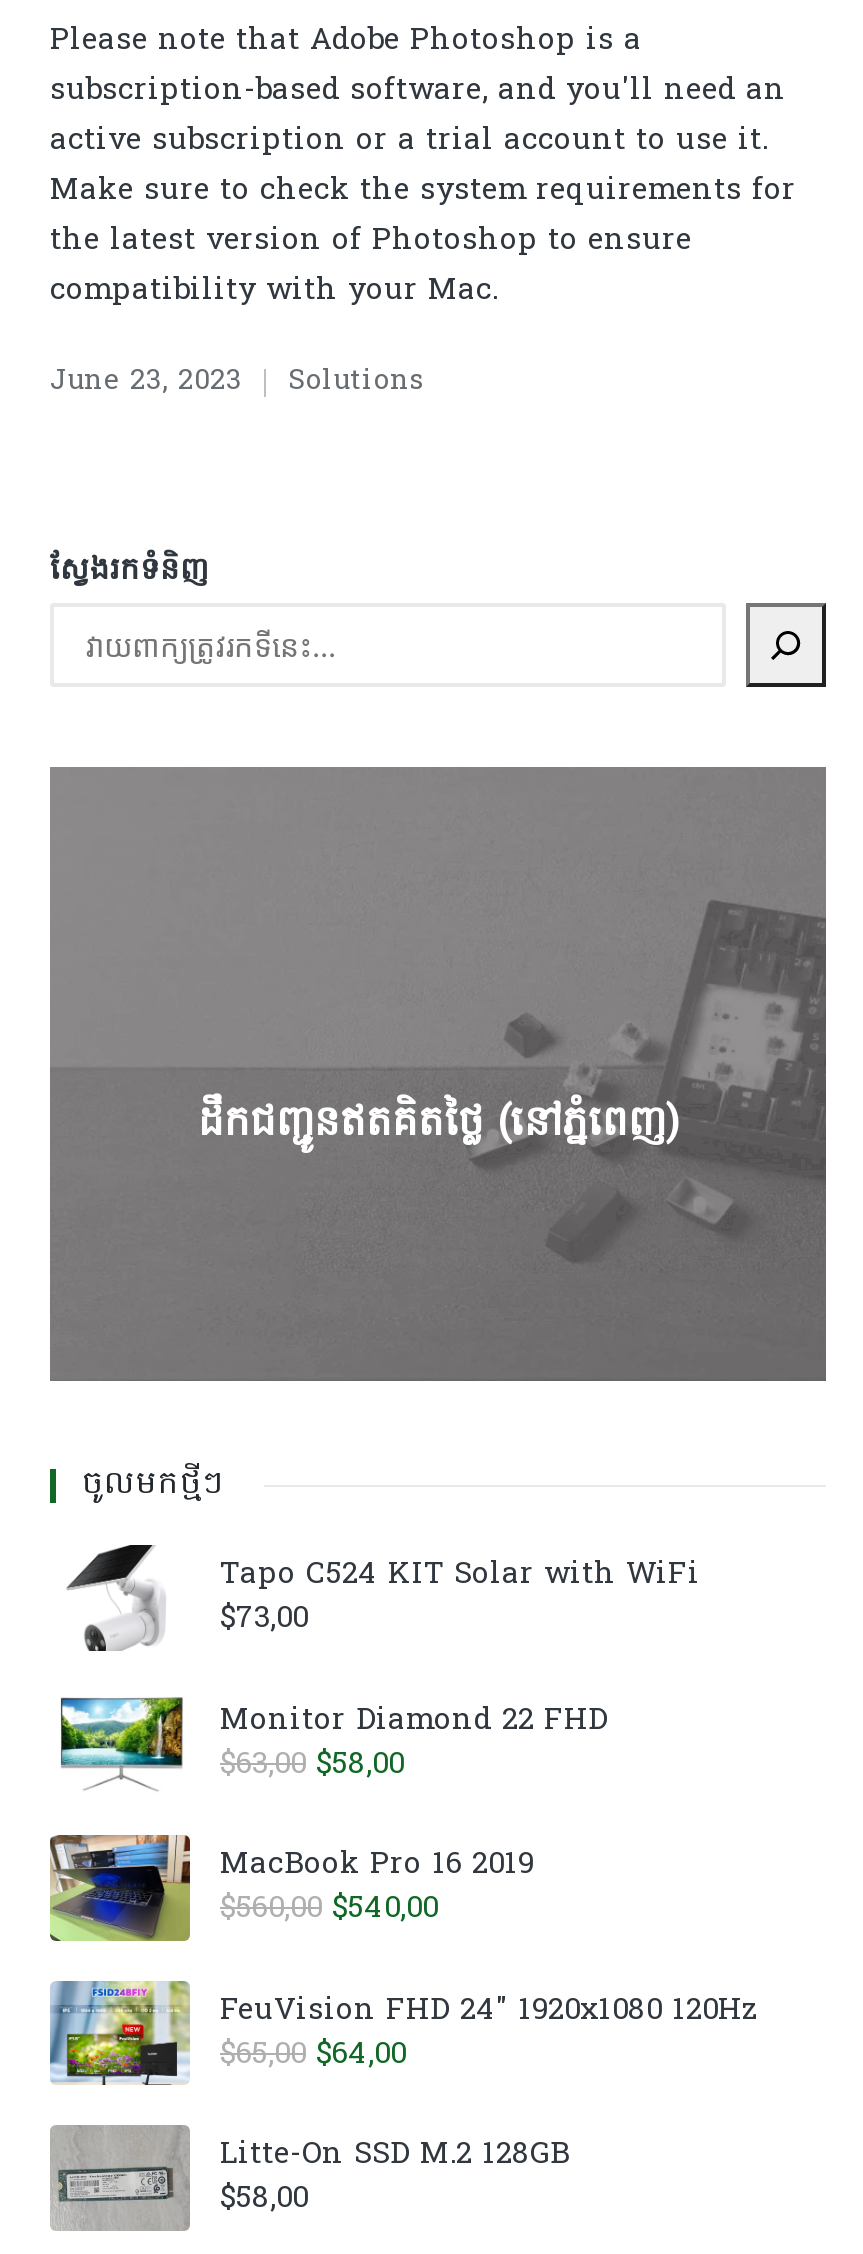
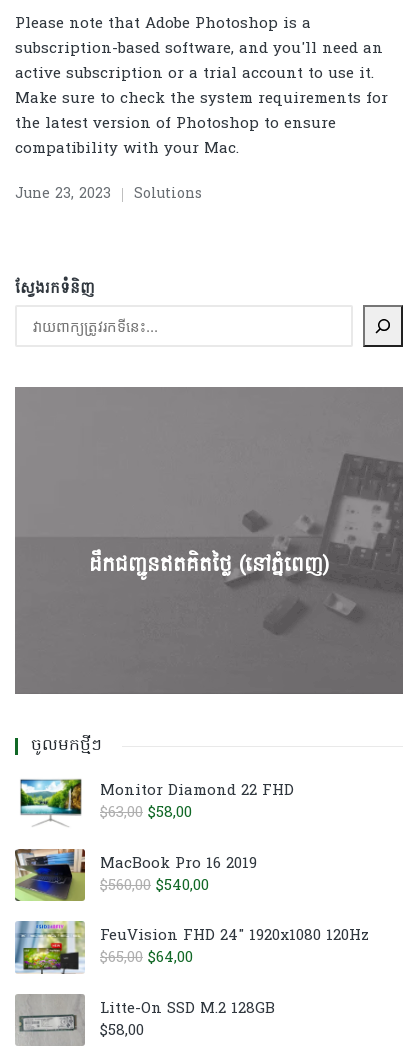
[66,1543,700,1655] [image] | Tapo C524 KIT Solar with WiFi | $73,00 -> none

